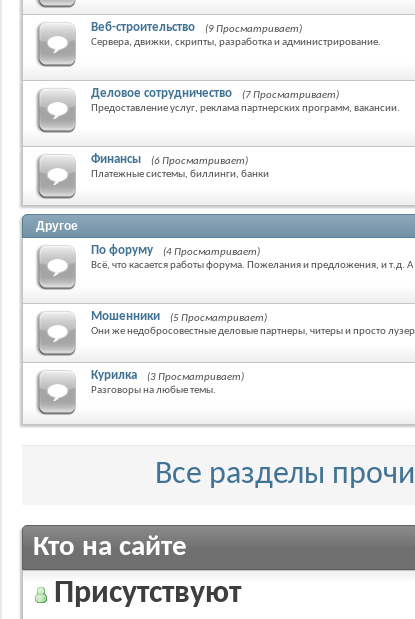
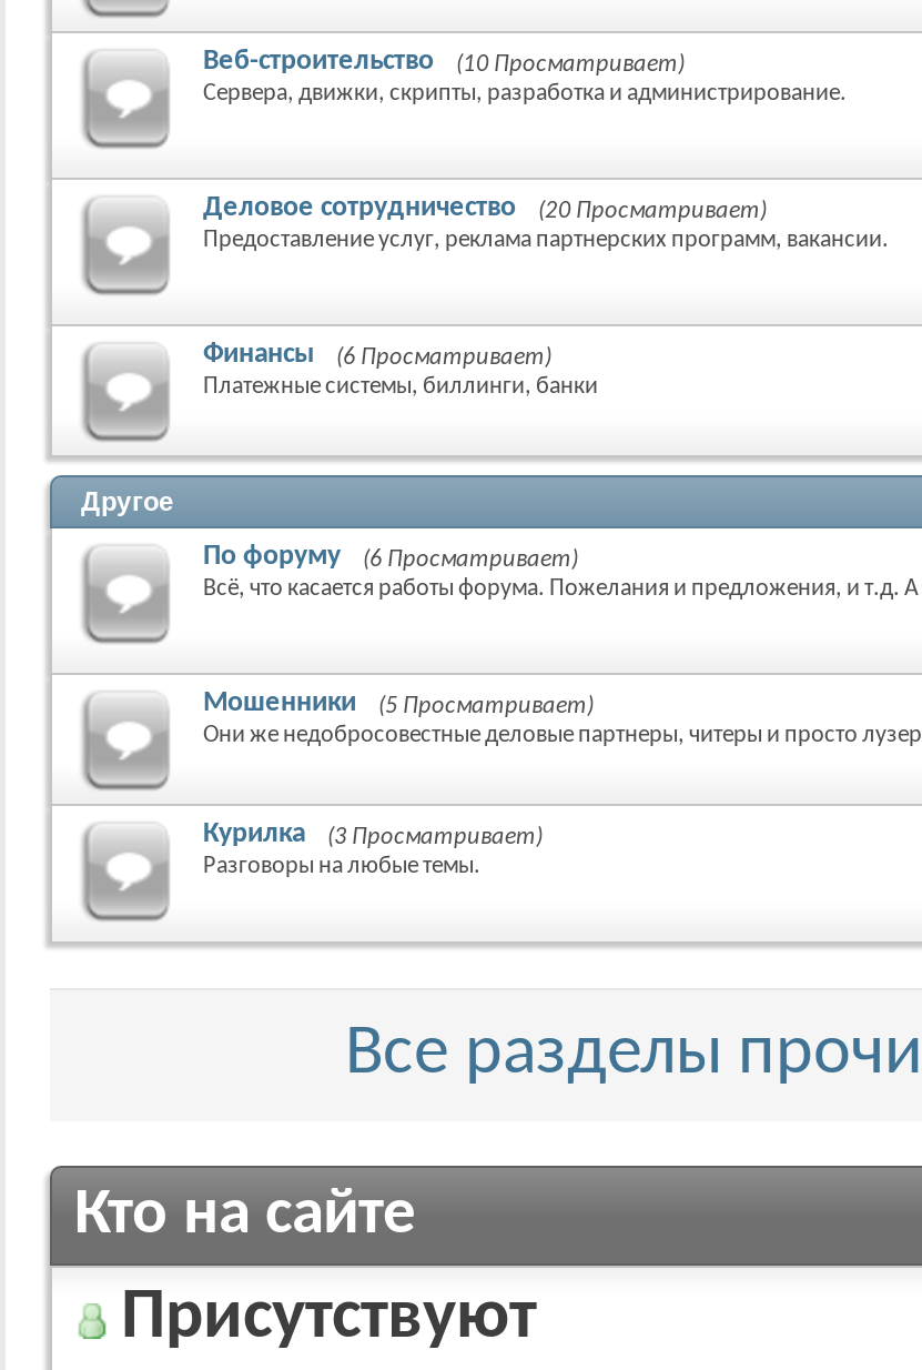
[205,24,302,35] (9 Просматривает) -> [456,53,685,77] (10 Просматривает)
[242,90,339,101] (7 Просматривает) -> [538,200,767,224] (20 Просматривает)
[163,247,260,258] (4 Просматривает) -> [363,549,578,573] (6 Просматривает)

